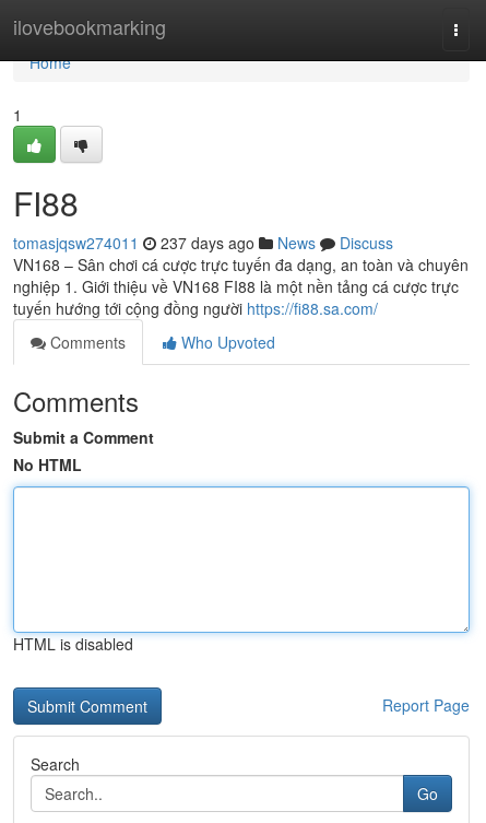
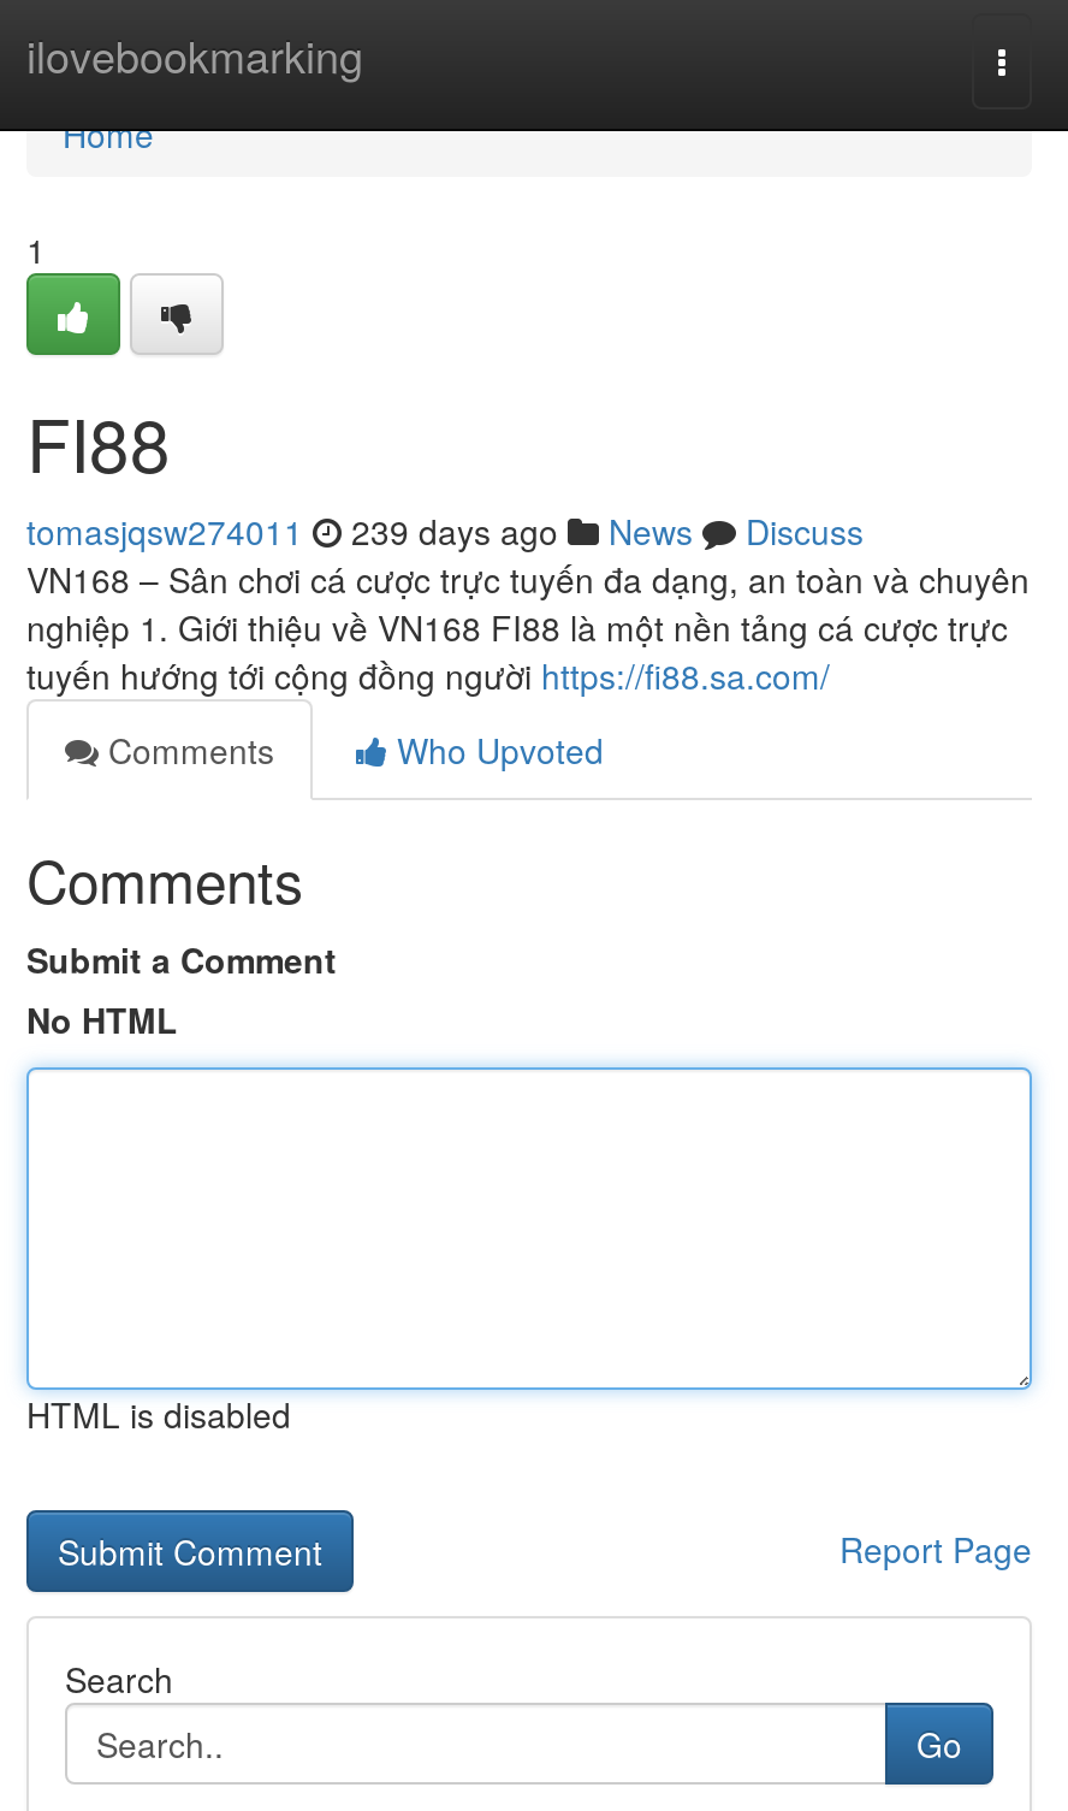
[13,232,393,254] tomasjqsw274011 237 days ago News Discuss -> [26,507,864,555] tomasjqsw274011 239 days ago News Discuss

